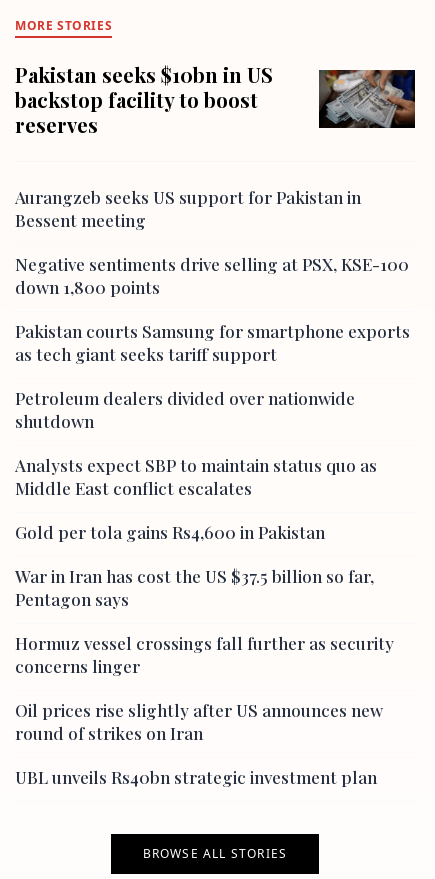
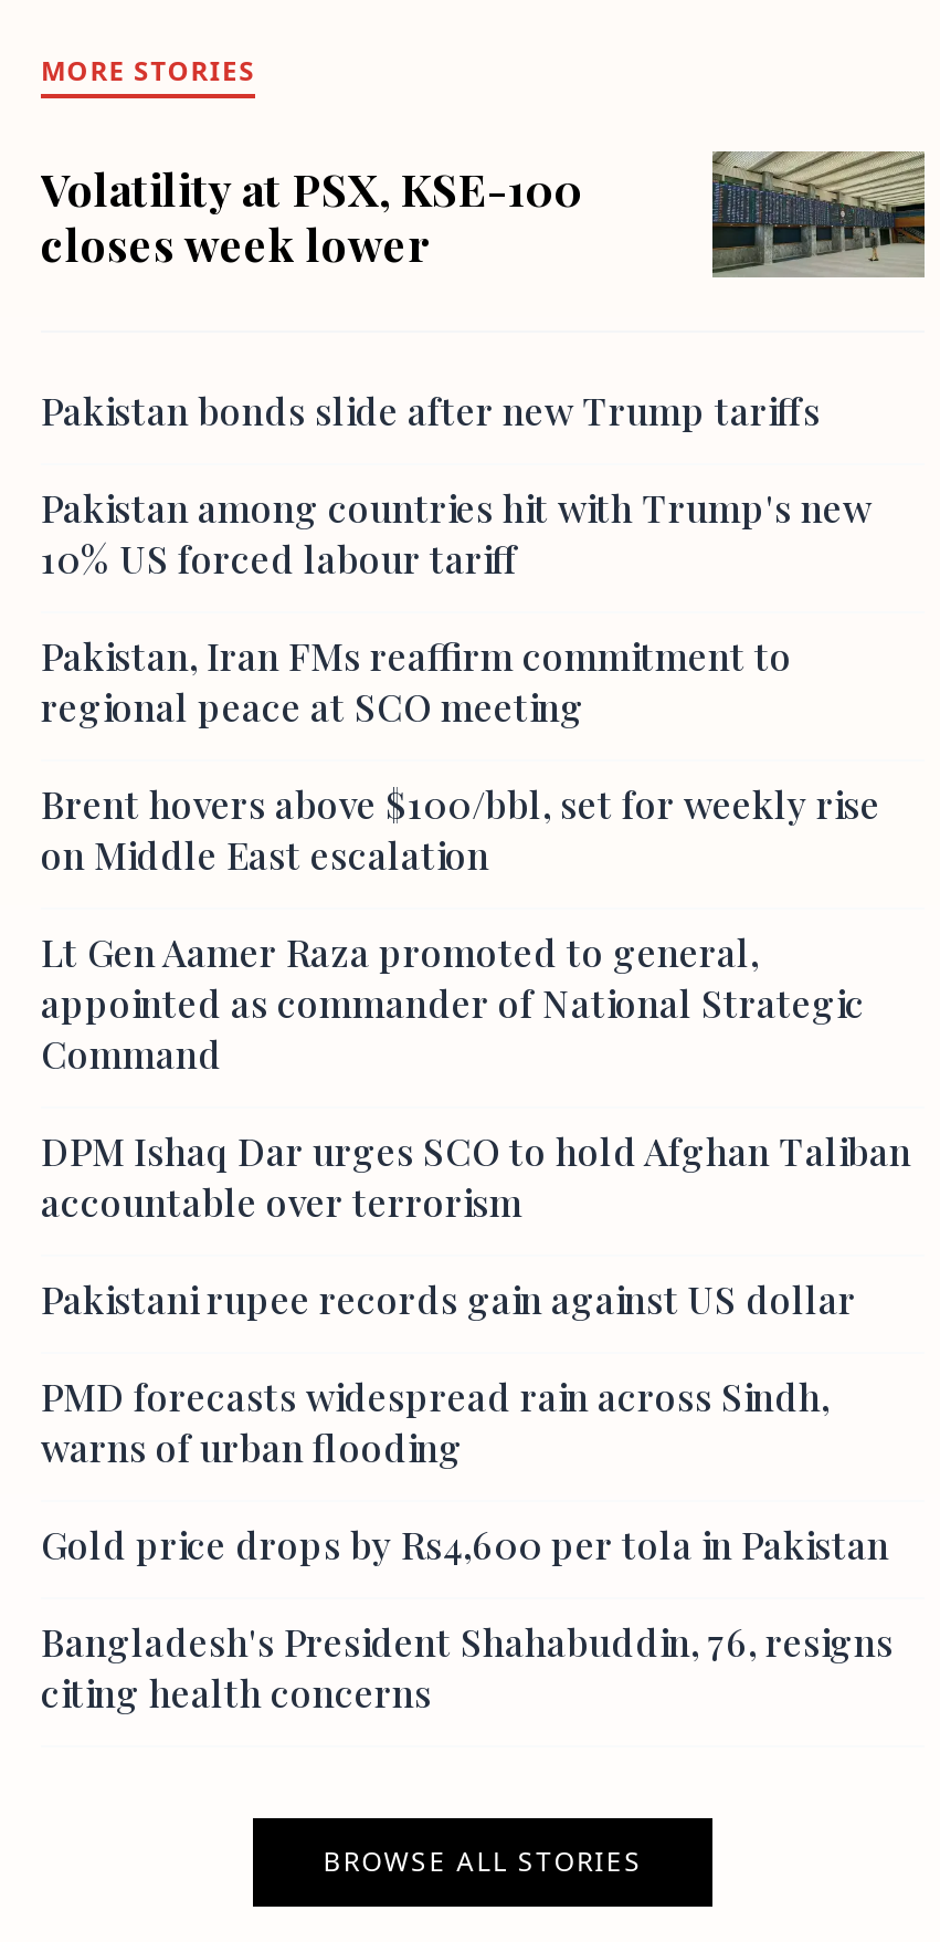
[15,61,273,138] Pakistan seeks $10bn in US | backstop facility to boost | reserves -> [41,157,582,272] Volatility at PSX, KSE-100 | closes week lower
[320,69,415,129] [image] -> [712,149,925,277] [image]
[15,186,361,231] Aurangzeb seeks US support for Pakistan in | Bessent meeting -> [41,387,821,435] Pakistan bonds slide after new Trump tariffs
[15,253,409,298] Negative sentiments drive selling at PSX, KSE-100 | down 1,800 points -> [41,484,872,583] Pakistan among countries hit with Trump's new | 10% US forced labour tariff
[15,320,410,365] Pakistan courts Samsung for smartphone exports | as tech giant seeks tariff support -> [41,632,792,731] Pakistan, Iran FMs reaffirm commitment to | regional peace at SCO meeting
[15,387,355,432] Petroleum dealers divided over nationwide | shutdown -> [41,780,880,880] Brent hovers above $100/bbl, set for weekly rise | on Middle East escalation
[15,454,377,499] Analysts expect SBP to maintain status quo as | Middle East conflict escalates -> [41,928,865,1079] Lt Gen Aamer Raza promoted to general, | appointed as commander of National Strategic | Command
[15,521,325,543] Gold per tola gains Rs4,600 in Pakistan -> [41,1127,911,1227] DPM Ishaq Dar urges SCO to hold Afghan Taliban | accountable over terrorism
[15,565,374,610] War in Iran has cost the US $37.5 billion so far, | Pentagon says -> [41,1275,856,1324] Pakistani rupee records gain against US dollar
[15,632,394,677] Hormuz vessel crossings fall further as security | concerns linger -> [41,1373,830,1472] PMD forecasts widespread rain across Sindh, | warns of urban flooding
[15,699,383,744] Oil prices rise slightly after US announces new | round of strikes on Iran -> [41,1521,889,1569] Gold price drops by Rs4,600 per tola in Pakistan
[15,766,377,788] UBL unveils Rs40bn strategic investment plan -> [41,1618,894,1717] Bangladesh's President Shahabuddin, 76, resigns | citing health concerns

